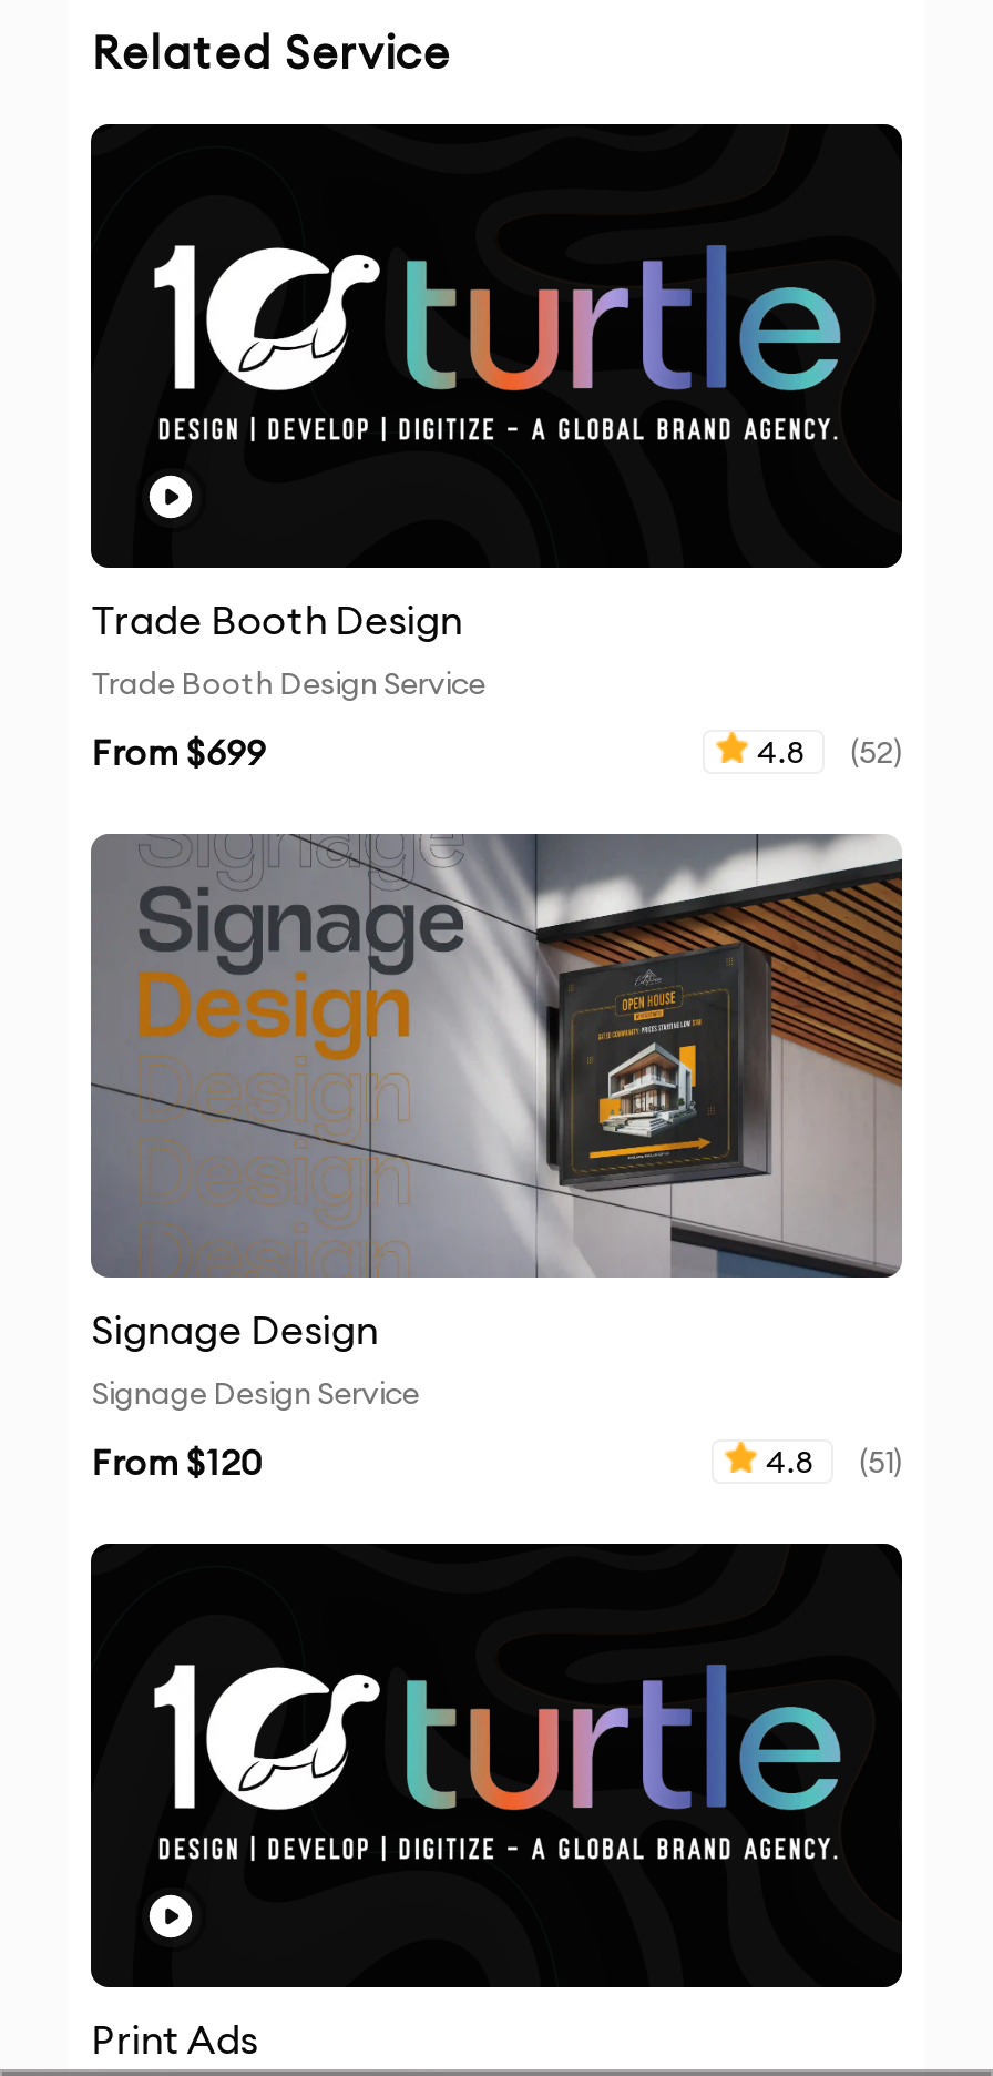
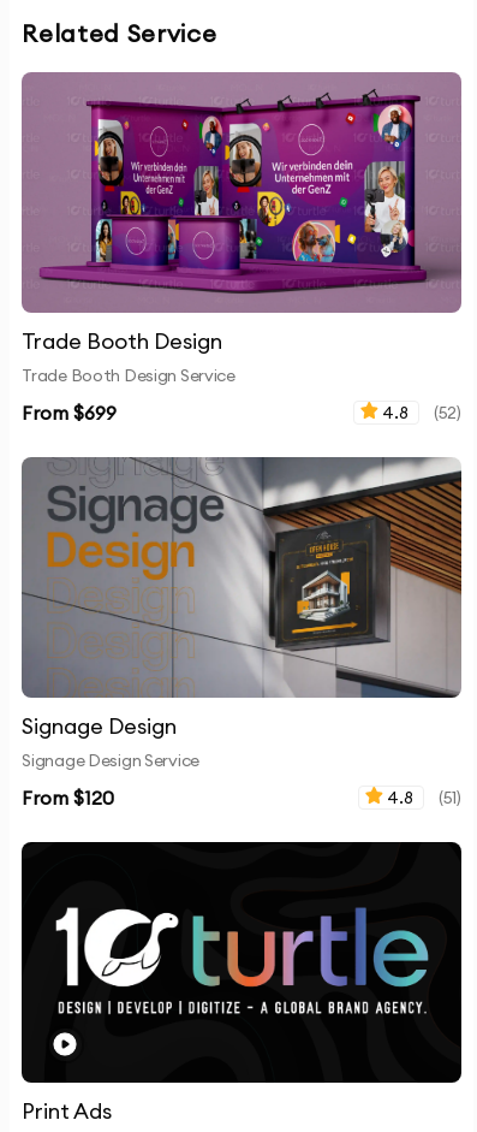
[91,124,904,568] [image] -> [23,73,463,312] [image]

